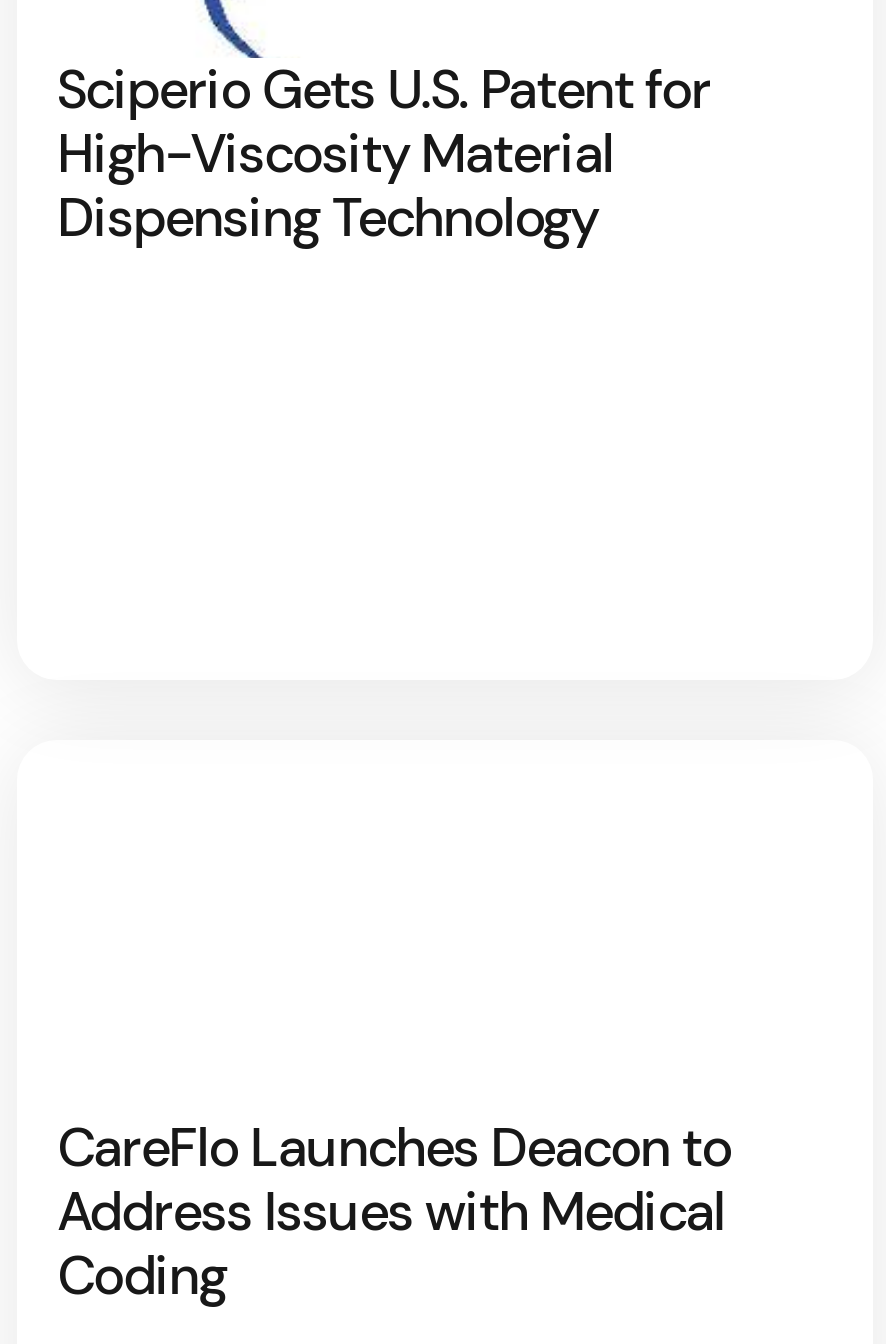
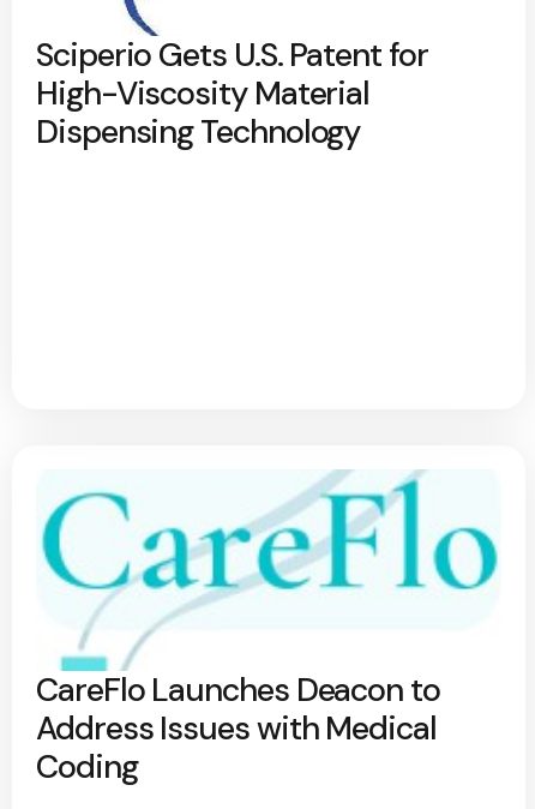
none -> [38,469,500,665] [image]

